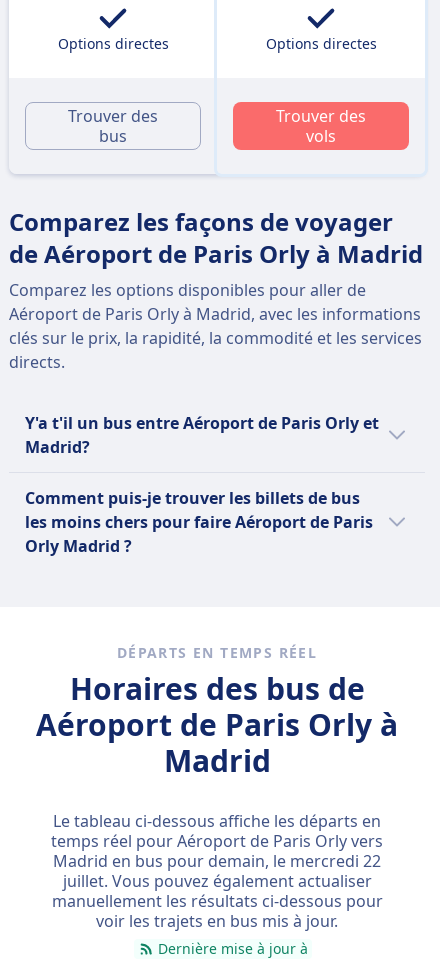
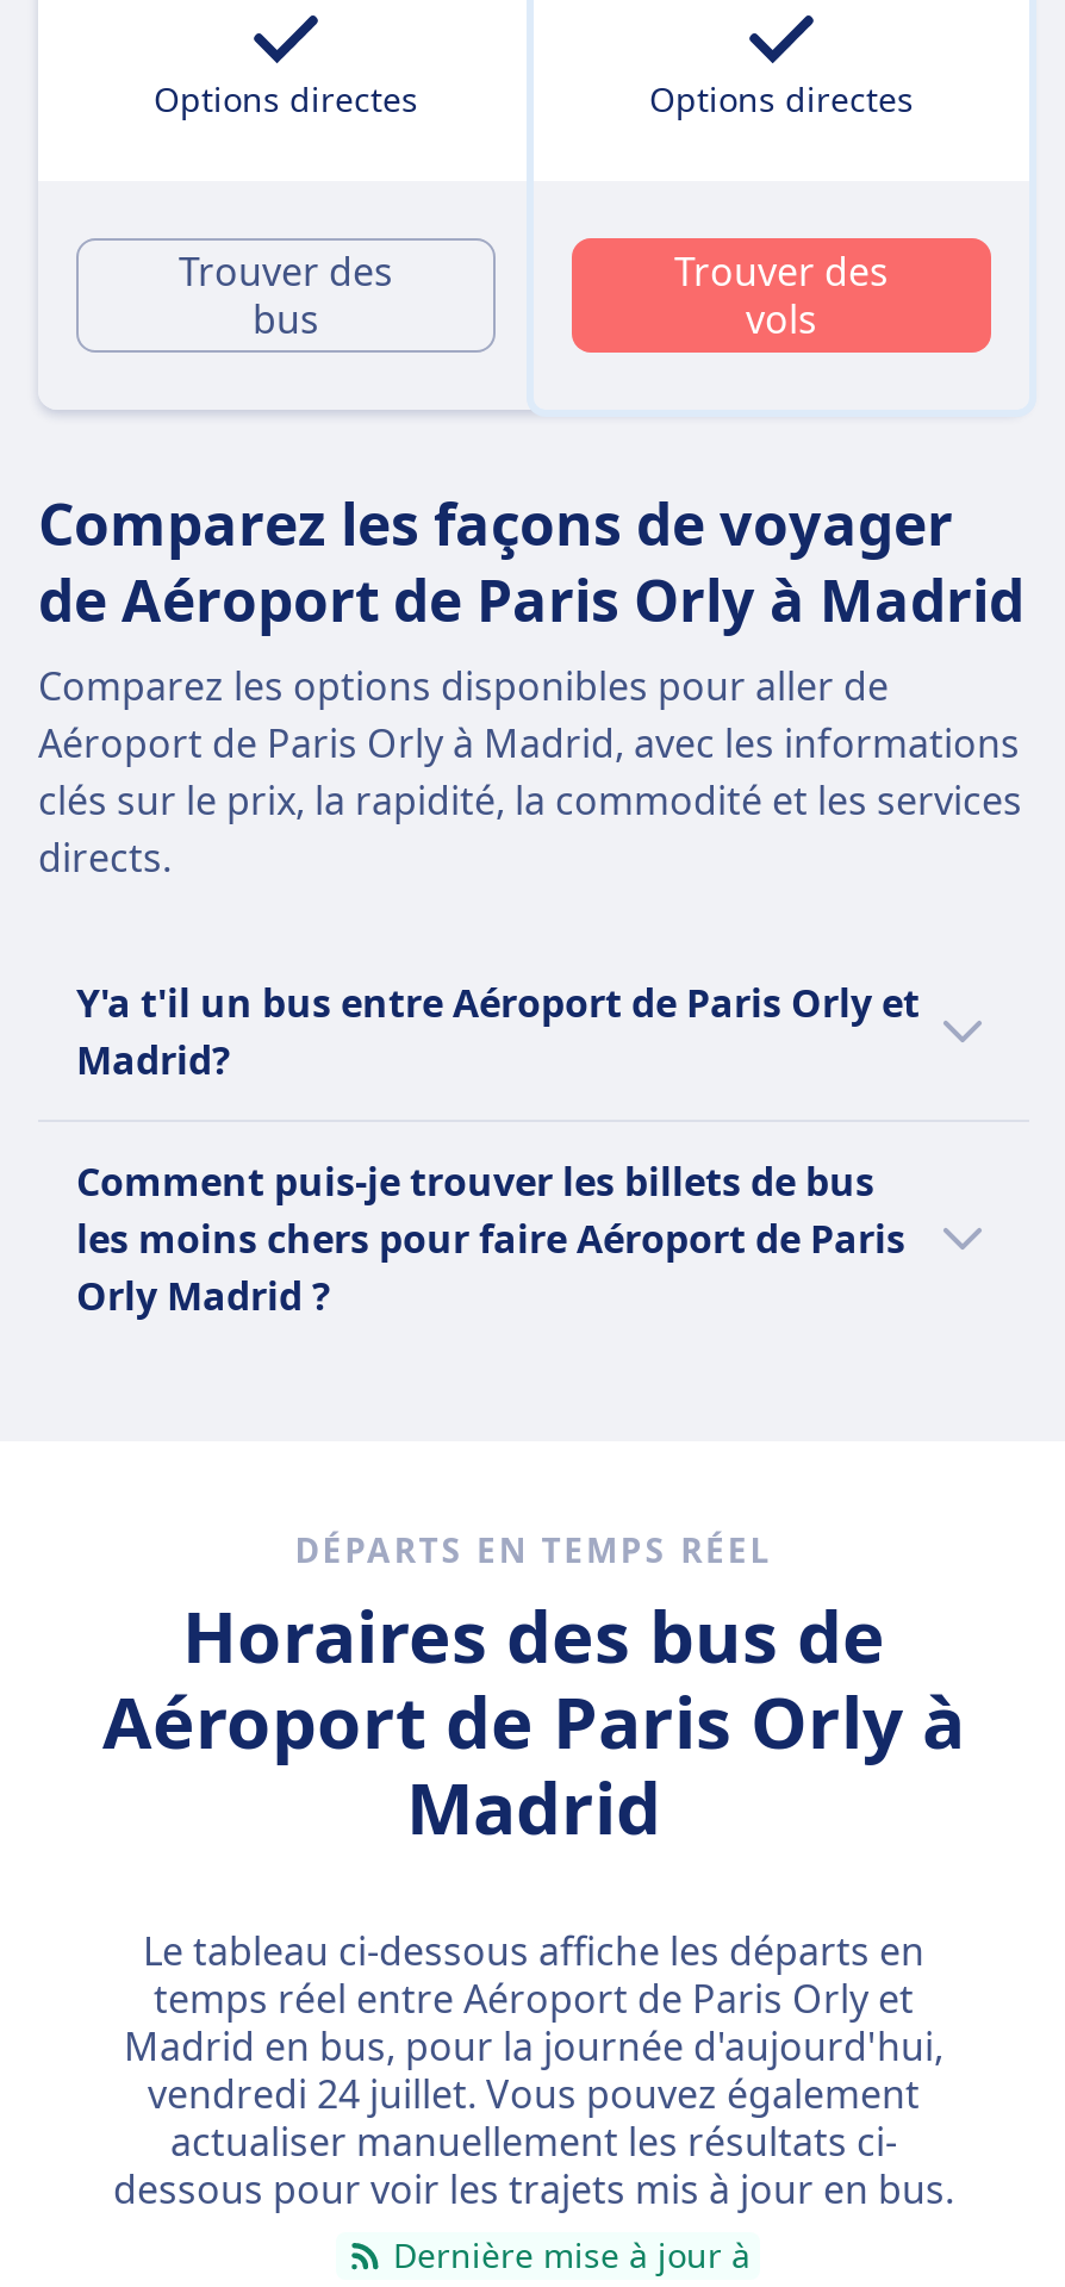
[51,830,383,932] temps réel pour Aéroport de Paris Orly vers | Madrid en bus pour demain, le mercredi 22 | juillet. Vous pouvez également actualiser | manuellement les résultats ci-dessous pour | voir les trajets en bus mis à jour. -> [113,1973,954,2216] temps réel entre Aéroport de Paris Orly et | Madrid en bus, pour la journée d'aujourd'hui, | vendredi 24 juillet. Vous pouvez également | actualiser manuellement les résultats ci- | dessous pour voir les trajets mis à jour en bus.

